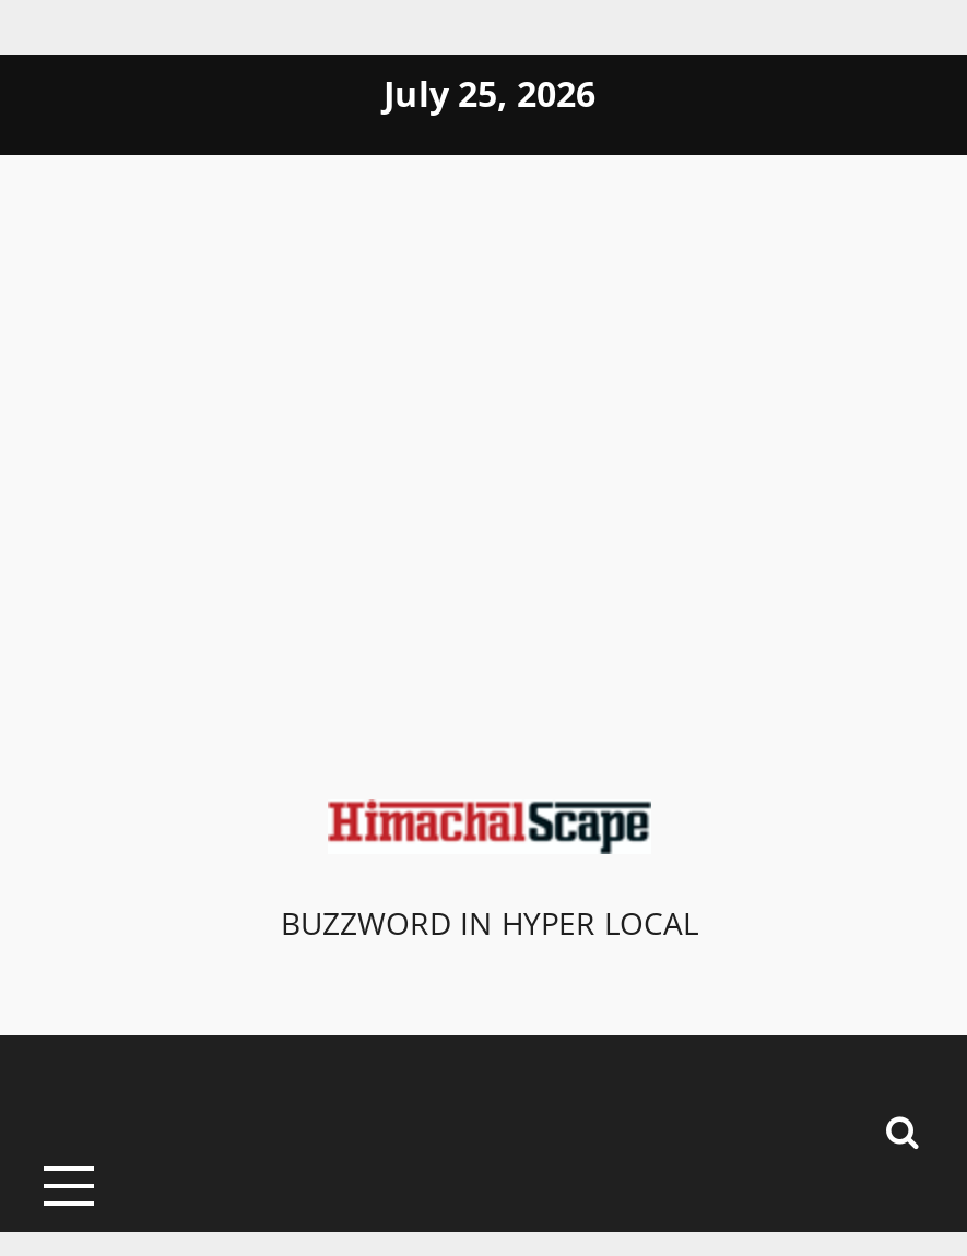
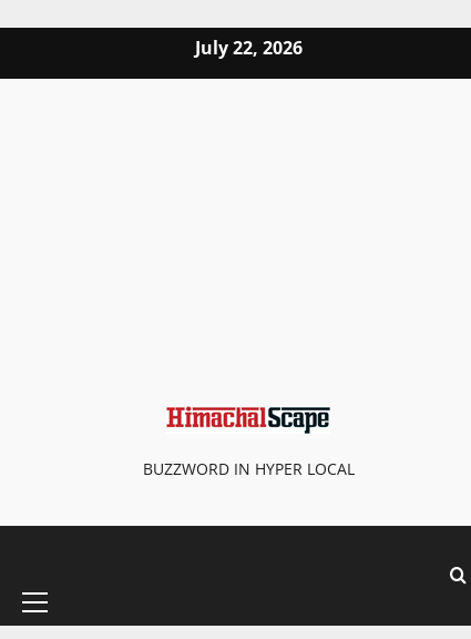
[384,70,595,118] July 25, 2026 -> [194,35,302,60] July 22, 2026

